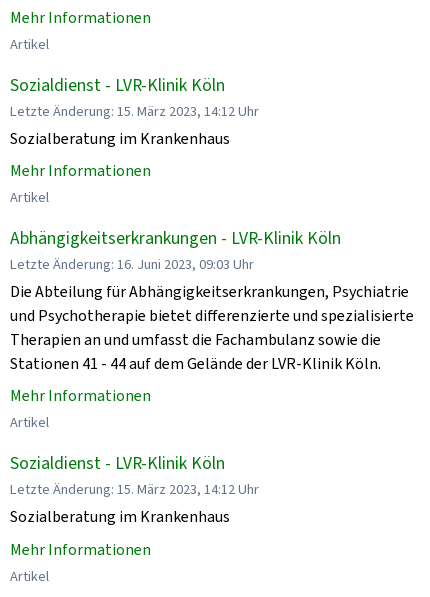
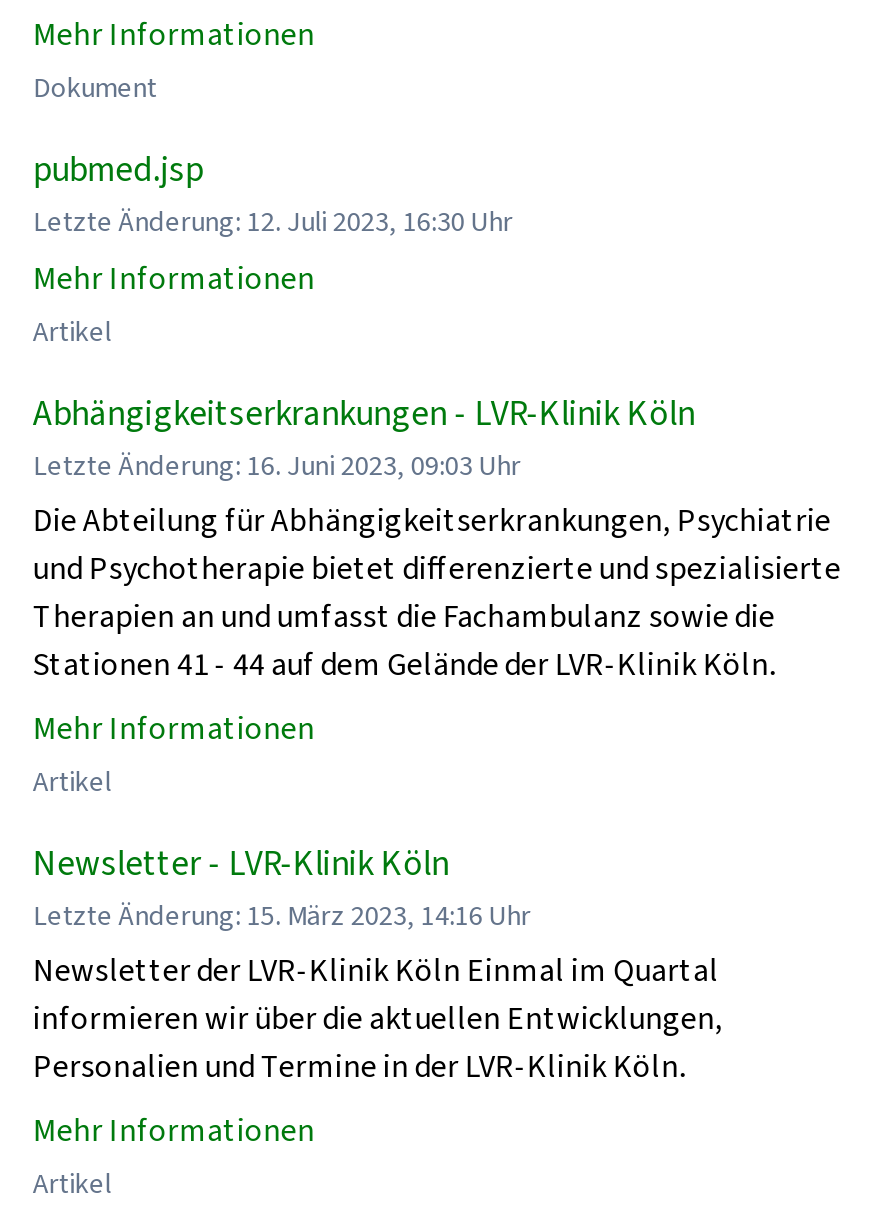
[10,35,49,54] Artikel -> [33,69,157,107] Dokument
[10,73,259,149] Sozialdienst - LVR-Klinik Köln | Letzte Änderung: 15. März 2023, 14:12 Uhr | Sozialberatung im Krankenhaus -> [33,144,513,241] pubmed.jsp | Letzte Änderung: 12. Juli 2023, 16:30 Uhr
moved [10,160,414,432] -> [33,257,841,801]: Mehr Informationen | Artikel | Abhängigkeitserkrankungen - LVR-Klinik Köln | ... | Mehr Informationen | Artikel
[10,451,259,527] Sozialdienst - LVR-Klinik Köln | Letzte Änderung: 15. März 2023, 14:12 Uhr | Sozialberatung im Krankenhaus -> [33,839,723,1088] Newsletter - LVR-Klinik Köln | Letzte Änderung: 15. März 2023, 14:16 Uhr | Newsletter der LVR-Klinik Köln Einmal im Quartal | informieren wir über die aktuellen Entwicklungen, | Personalien und Termine in der LVR-Klinik Köln.

